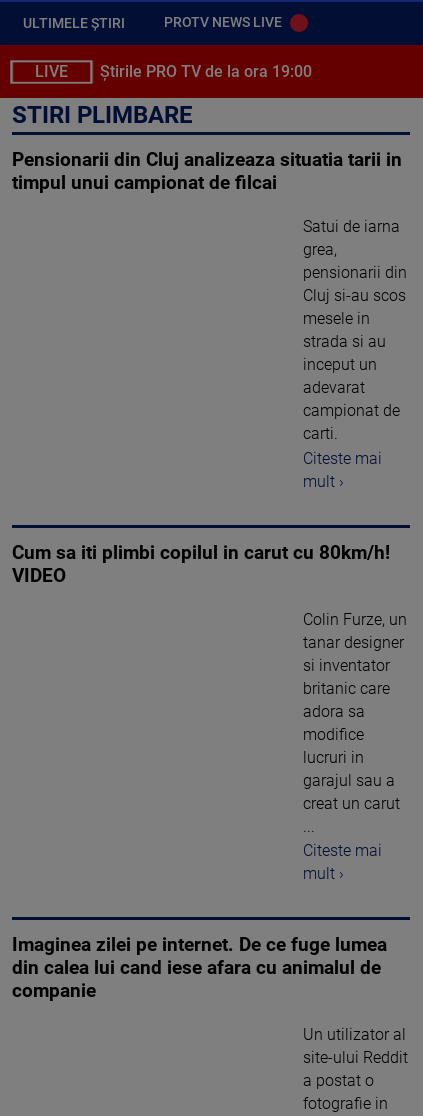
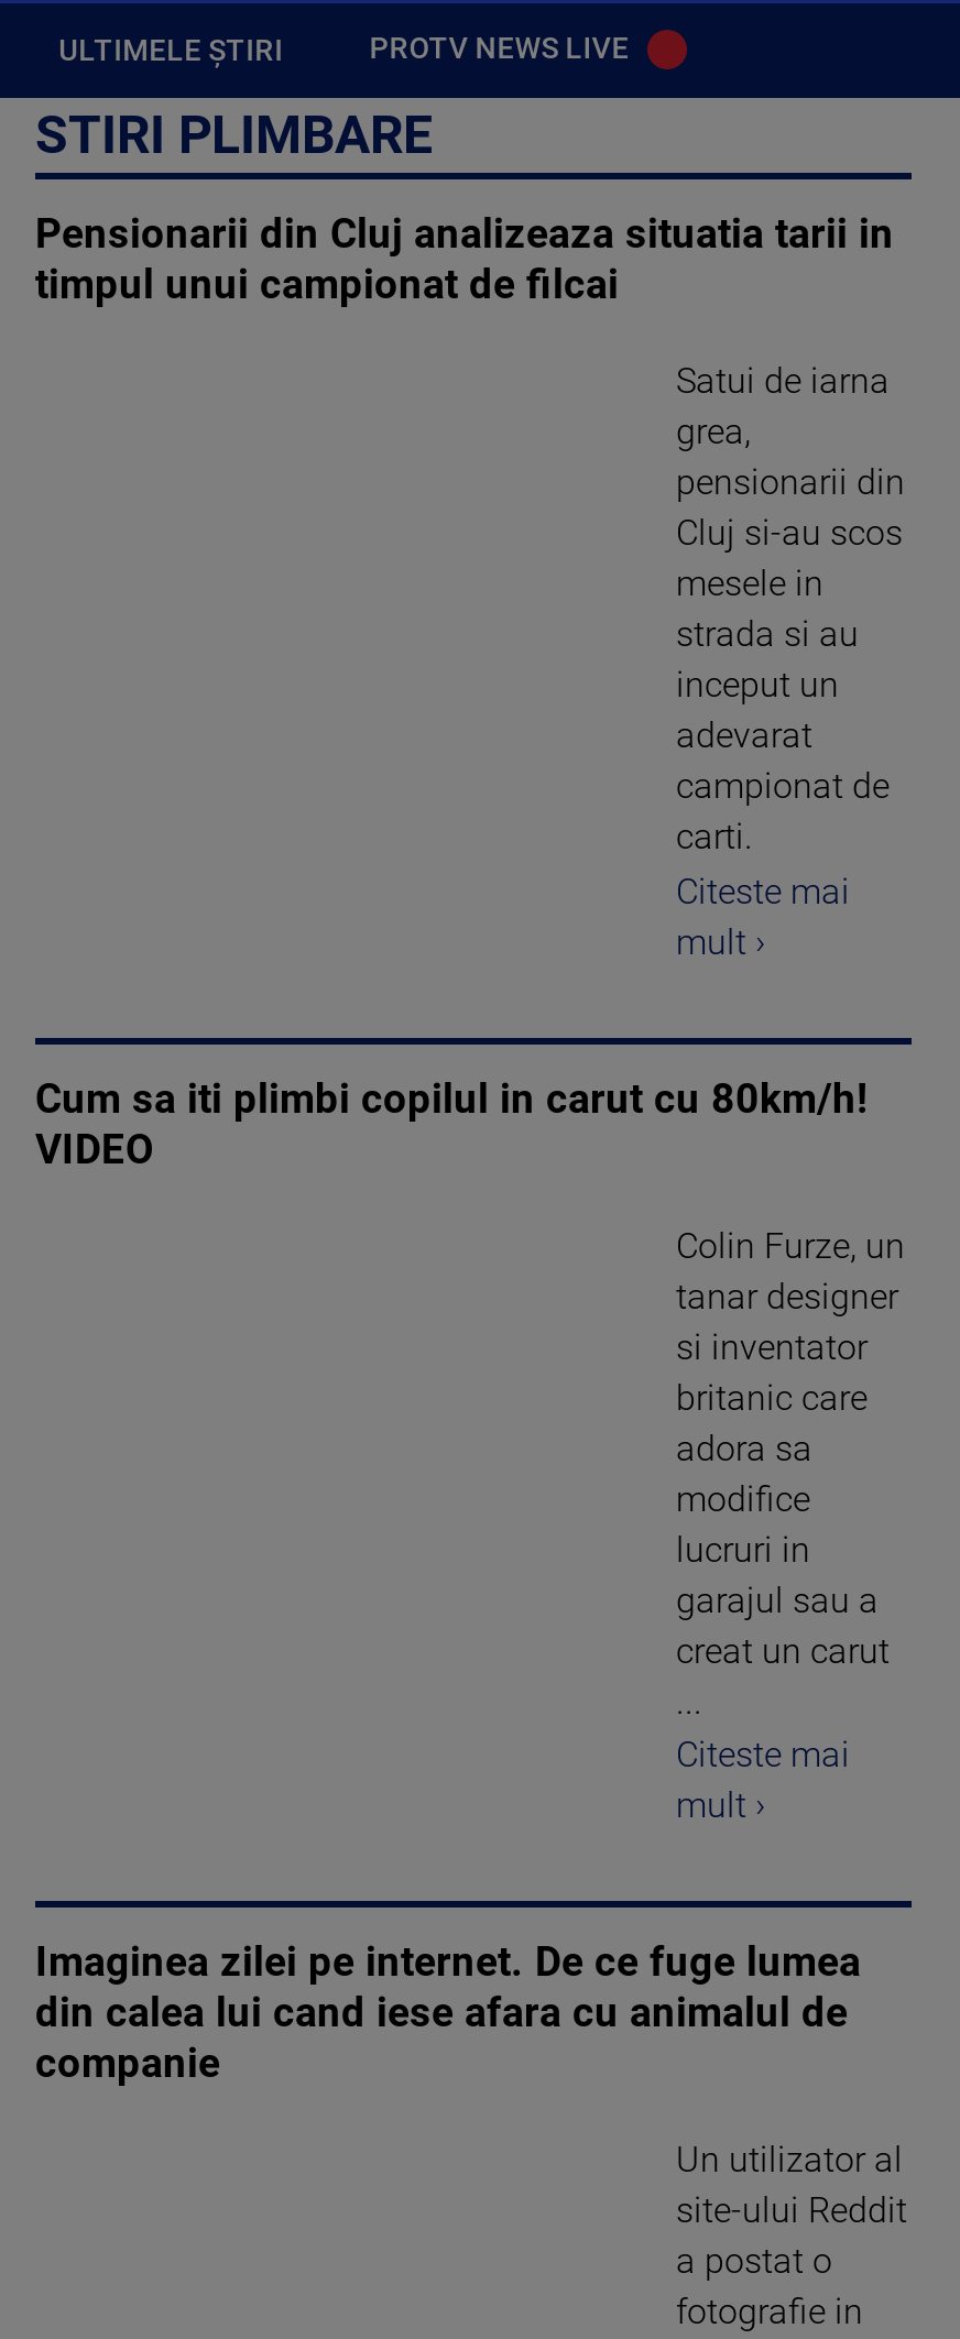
[35,62,312,81] LIVE | Știrile PRO TV de la ora 19:00 -> none

